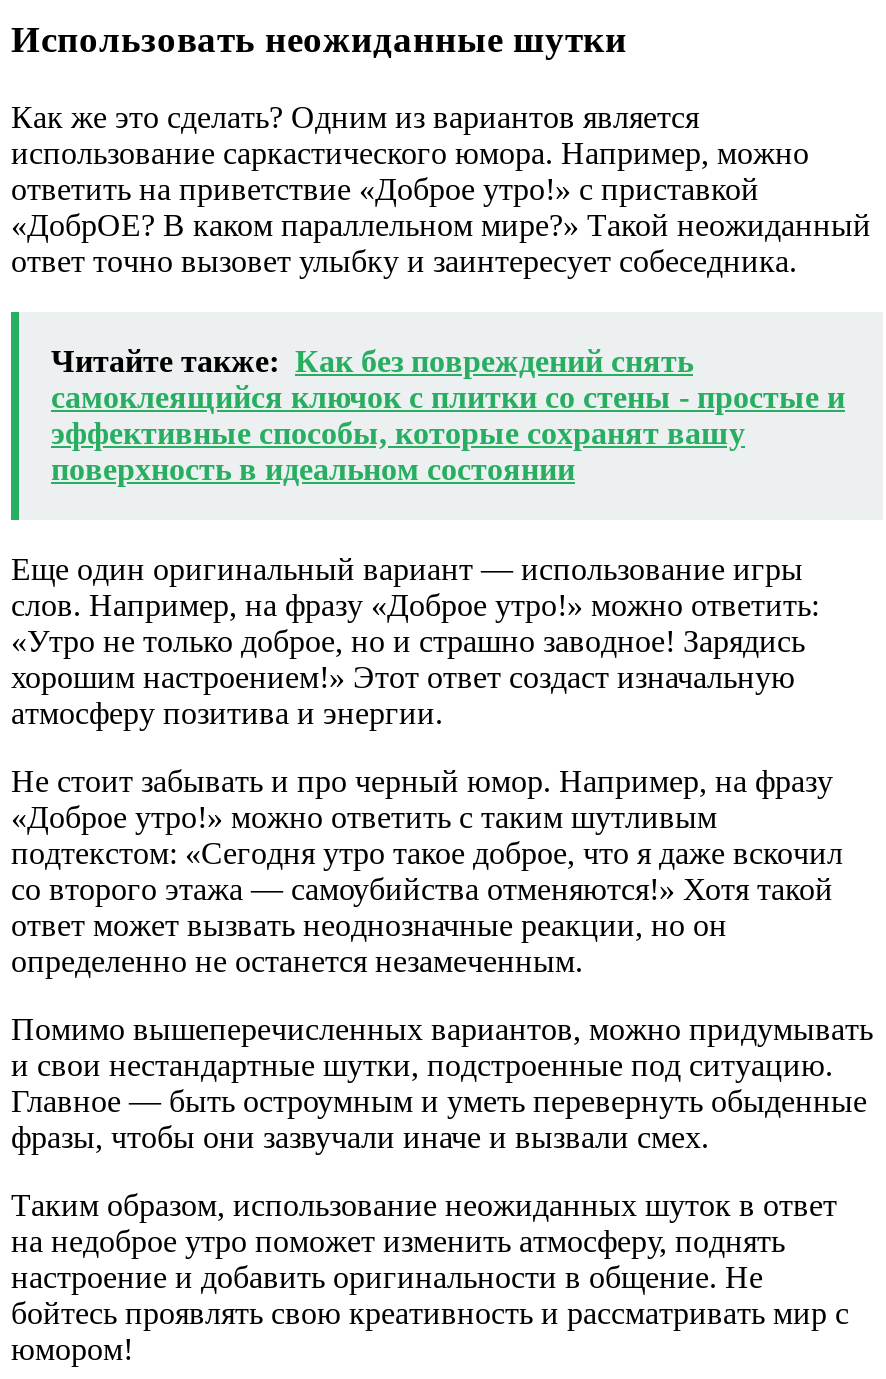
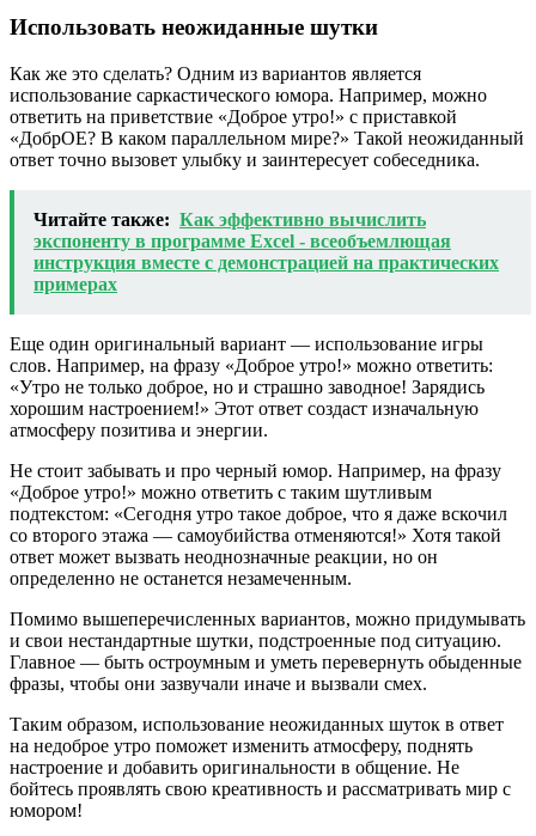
[51,344,845,486] Читайте также: Как без повреждений снять | самоклеящийся ключок с плитки со стены - простые и | эффективные способы, которые сохранят вашу | поверхность в идеальном состоянии -> [33,209,499,294] Читайте также: Как эффективно вычислить | экспоненту в программе Excel - всеобъемлющая | инструкция вместе с демонстрацией на практических | примерах

